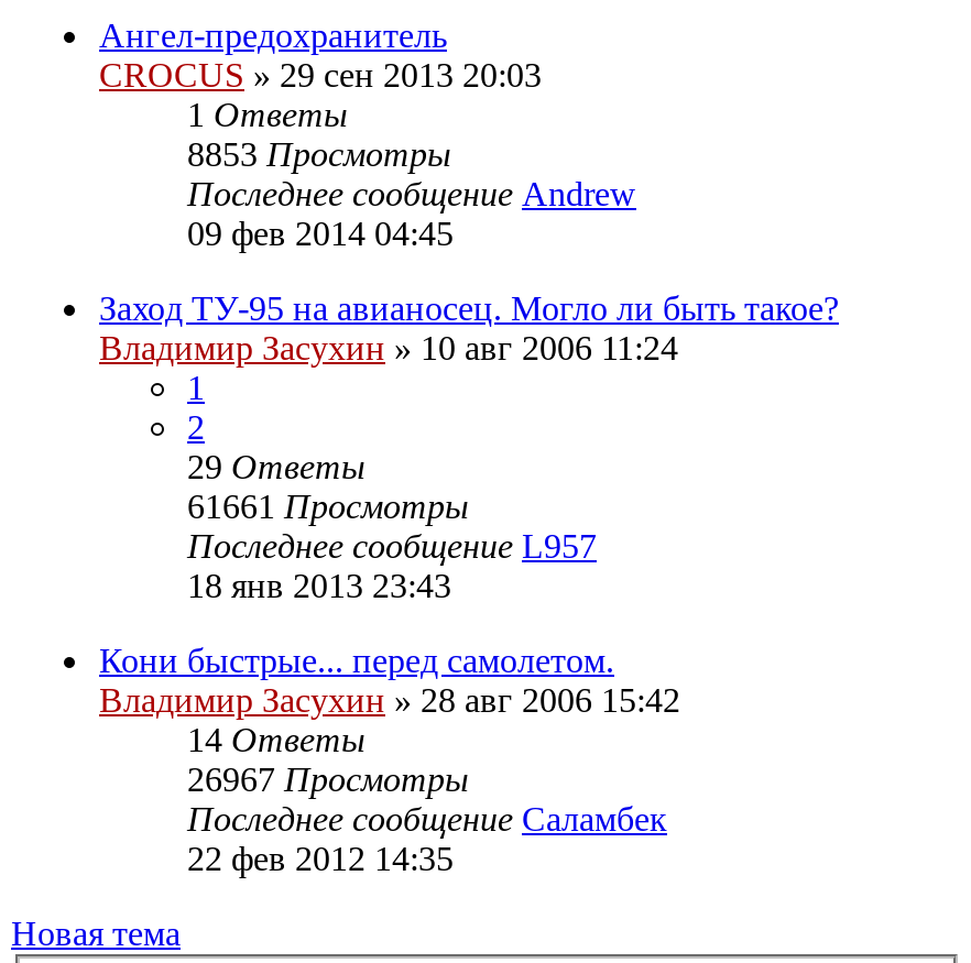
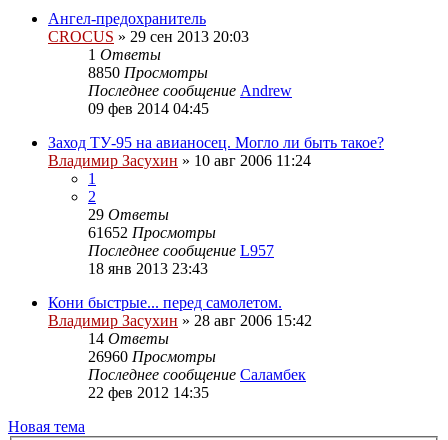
[187,135,451,173] 8853 Просмотры -> [88,64,208,81] 8850 Просмотры
[187,487,469,525] 61661 Просмотры -> [88,224,216,241] 61652 Просмотры
[187,760,469,798] 26967 Просмотры -> [88,348,216,365] 26960 Просмотры

